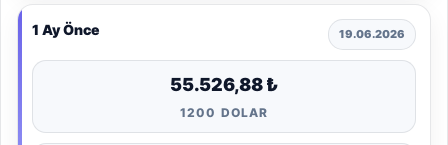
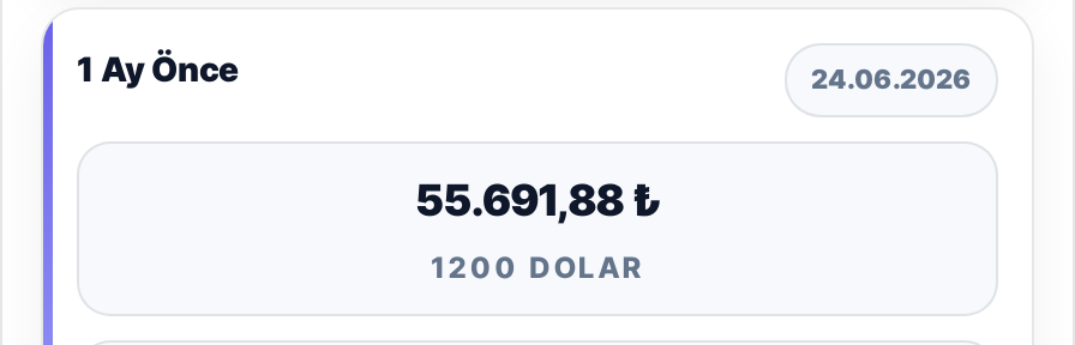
[339,27,405,41] 19.06.2026 -> [811,62,972,96] 24.06.2026
[170,74,277,95] 55.526,88 ₺ -> [415,175,660,225] 55.691,88 ₺

